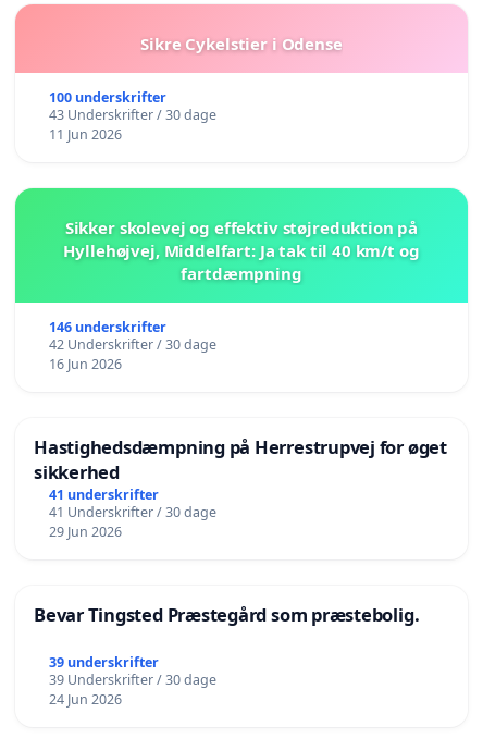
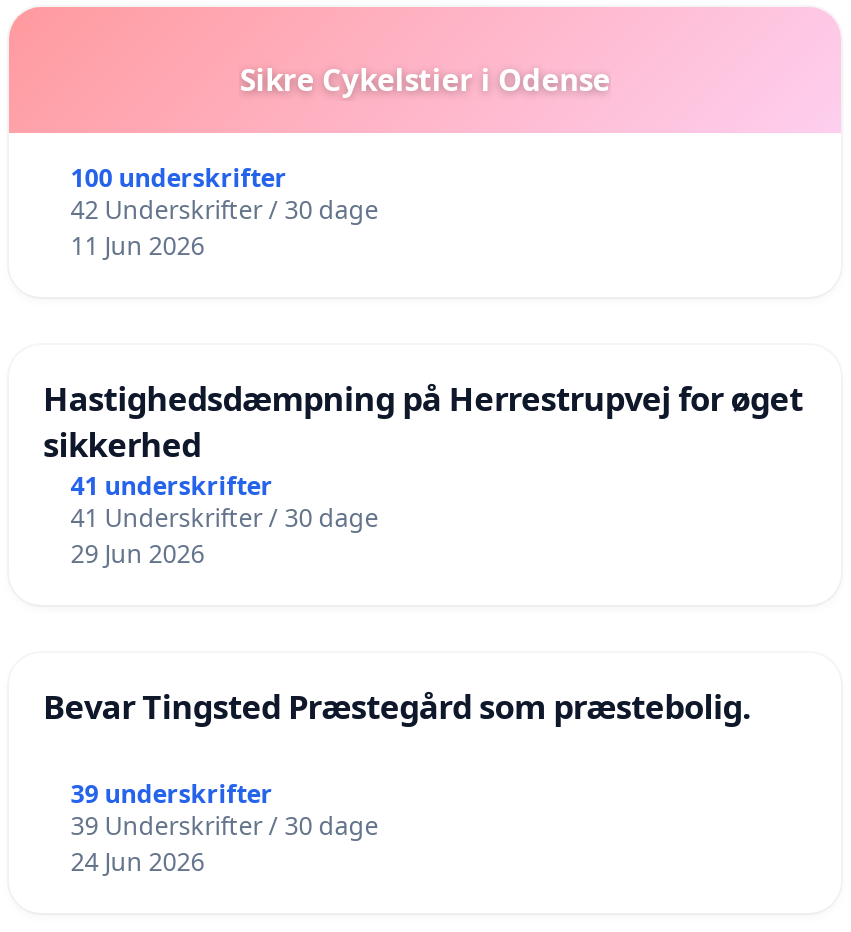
[49,106,216,125] 43 Underskrifter / 30 dage -> none
[14,187,469,374] [image] | Sikker skolevej og effektiv støjreduktion på | Hyllehøjvej, Middelfart: Ja tak til 40 km/t og | fartdæmpning | 146 underskrifter | 16 Jun 2026 -> none
moved [49,336,216,354] -> [71,194,379,228]: 42 Underskrifter / 30 dage

